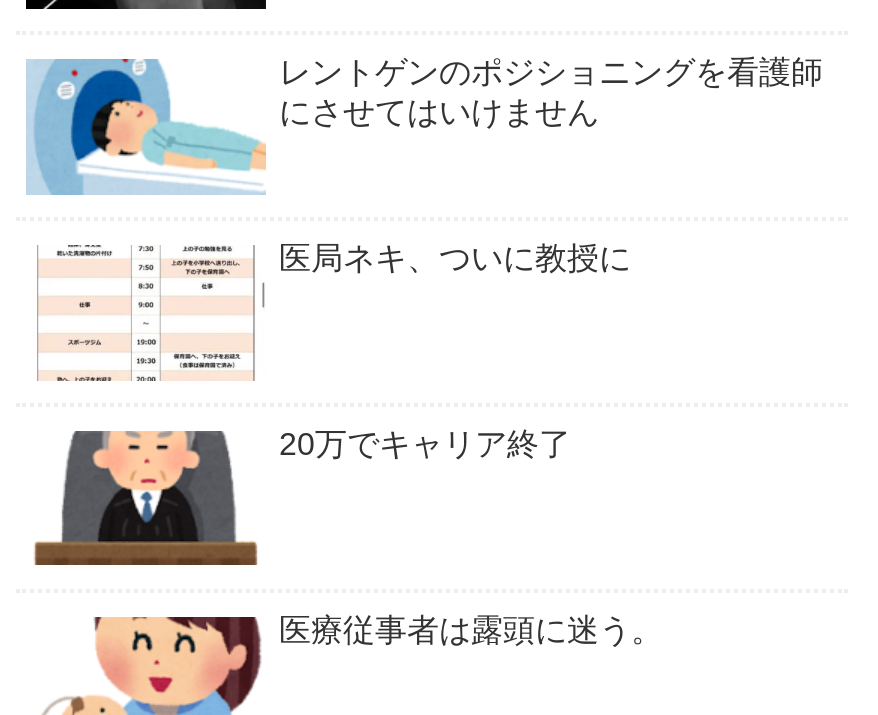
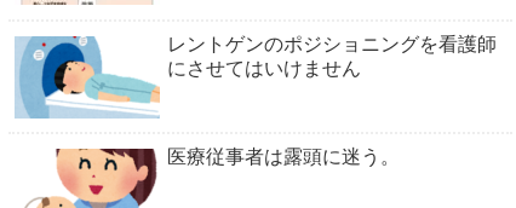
[44,241,631,382] [image] | 医局ネキ、ついに教授に -> none
[32,427,571,568] [image] | 20万でキャリア終了 -> none

